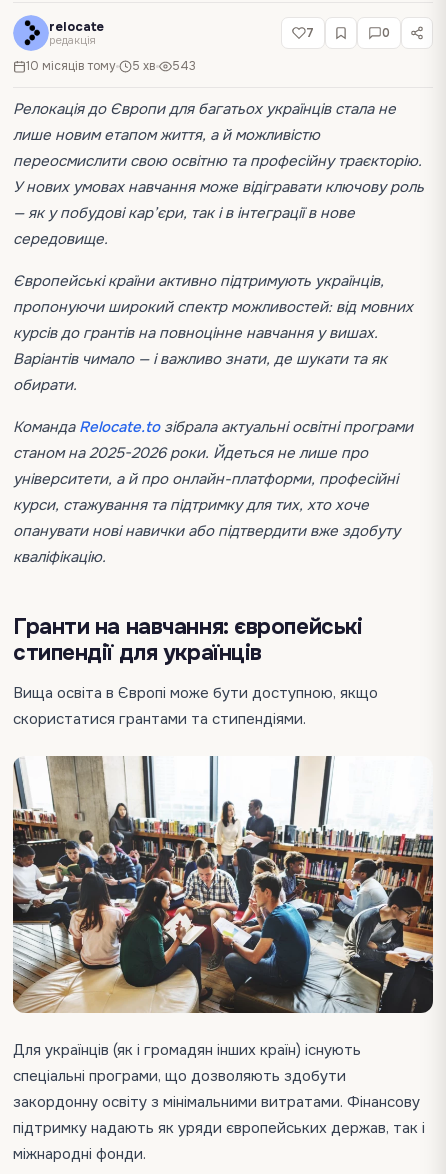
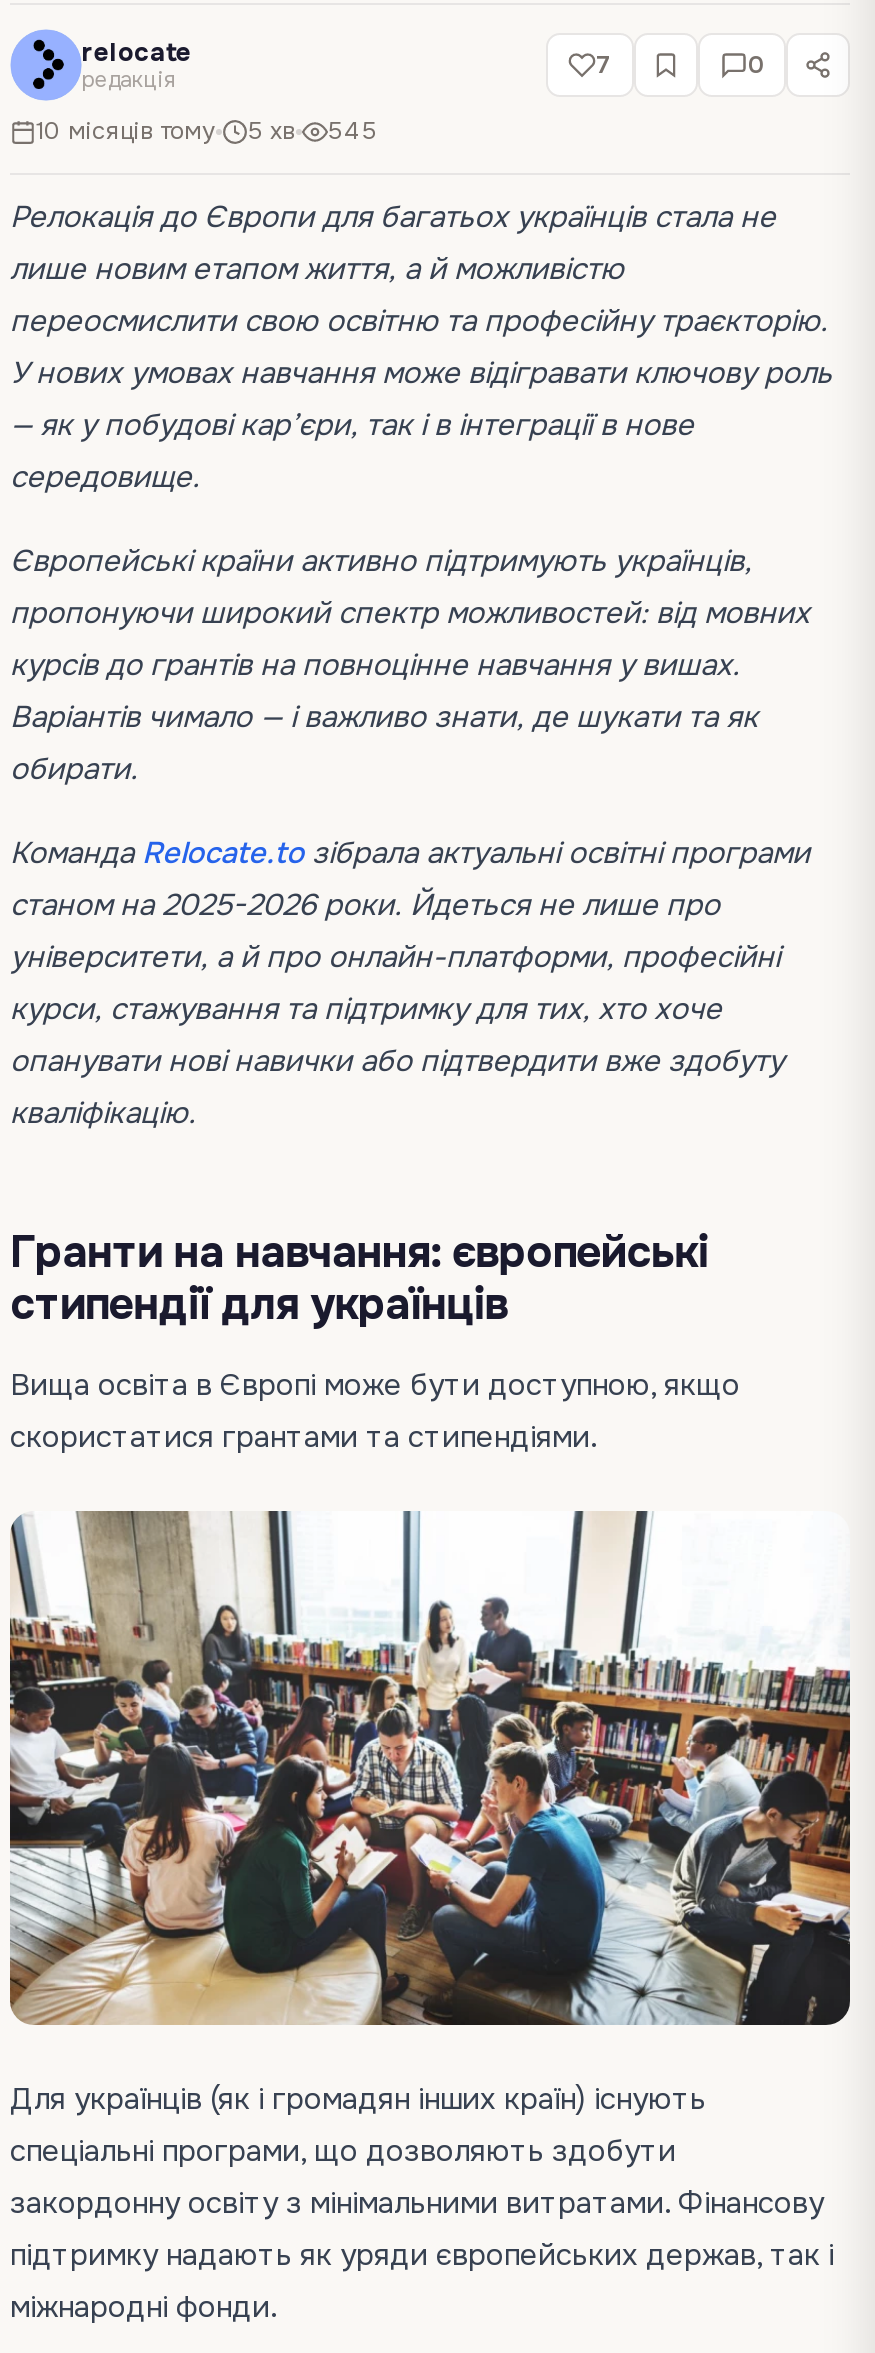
[172,58,196,74] 543 -> [328,115,378,147] 545

